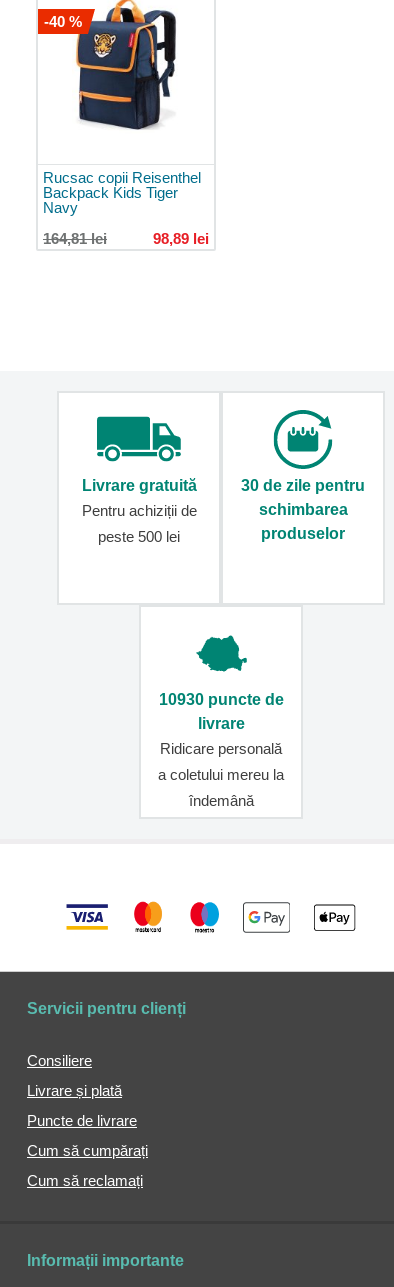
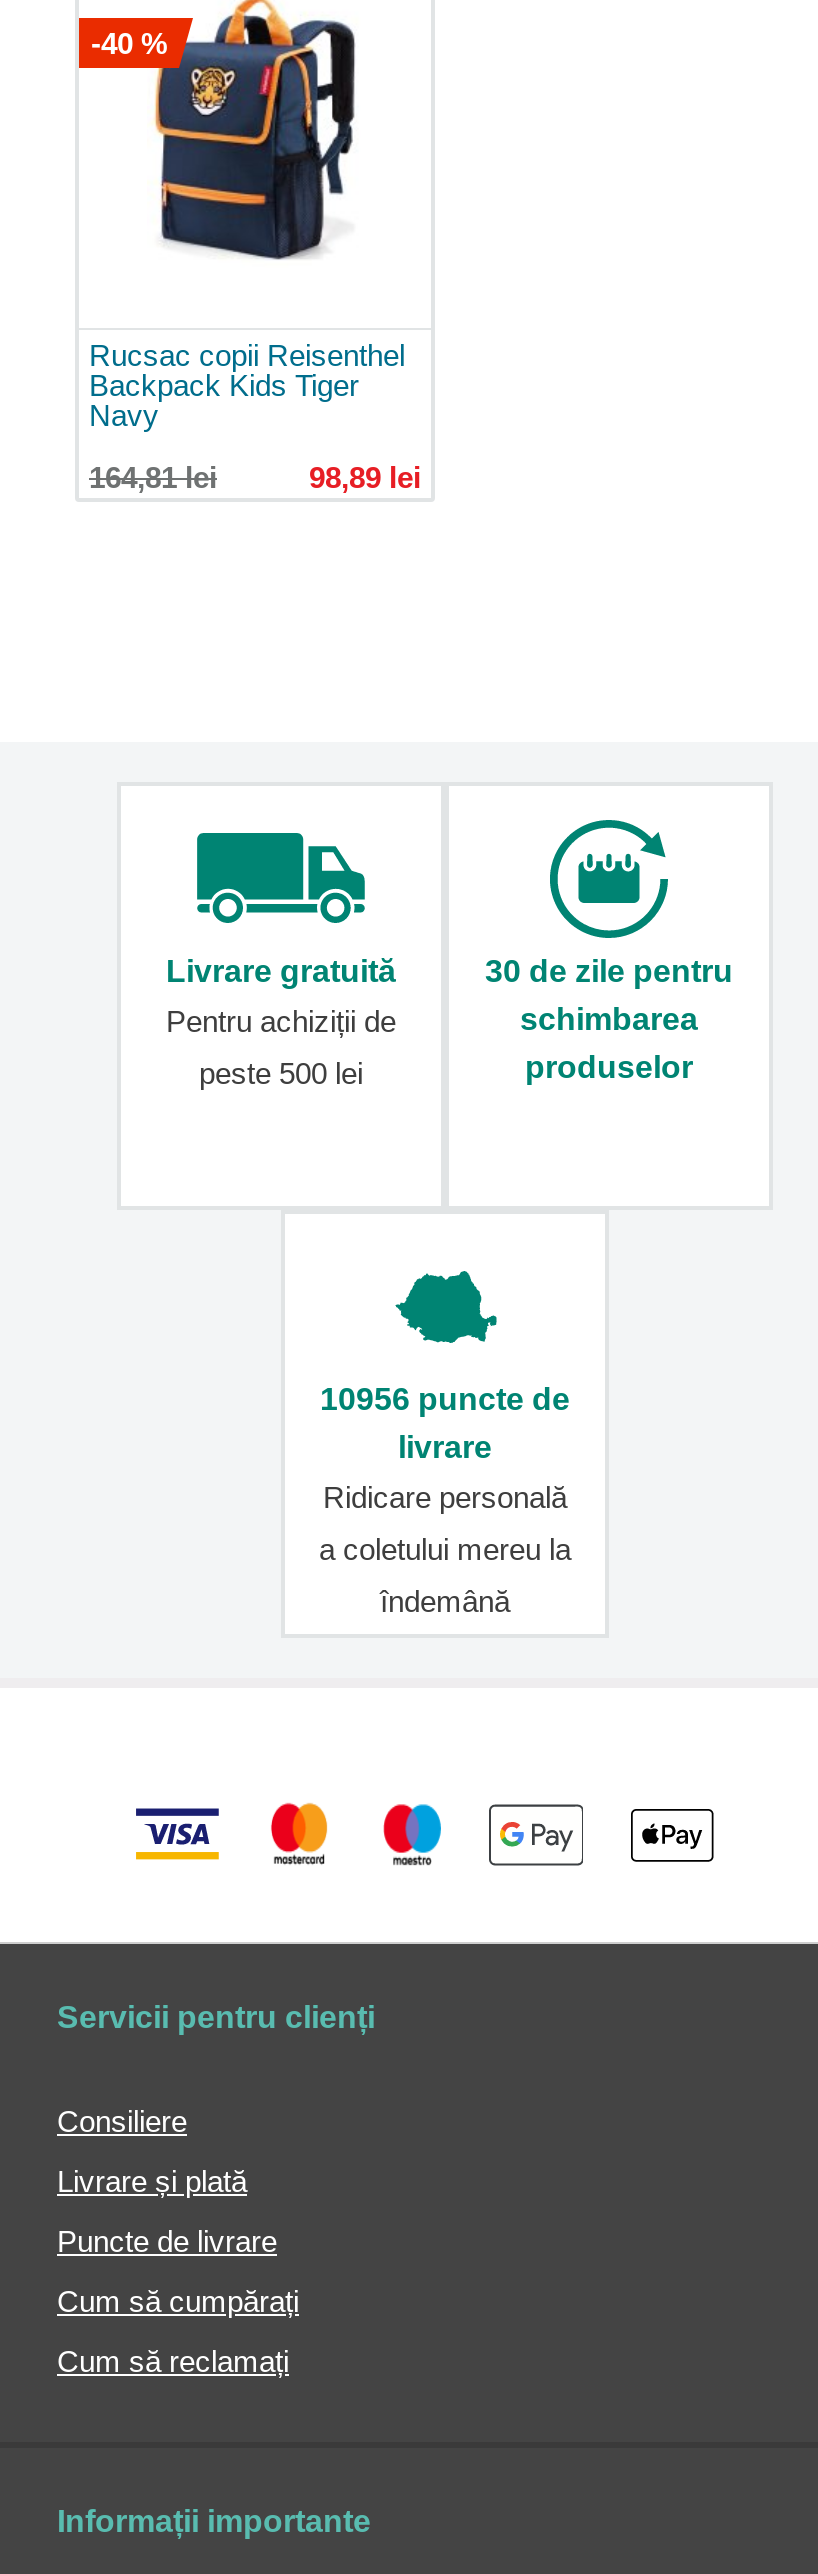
[158,691,283,708] 10930 puncte de -> [320,1382,570,1416] 10956 puncte de

